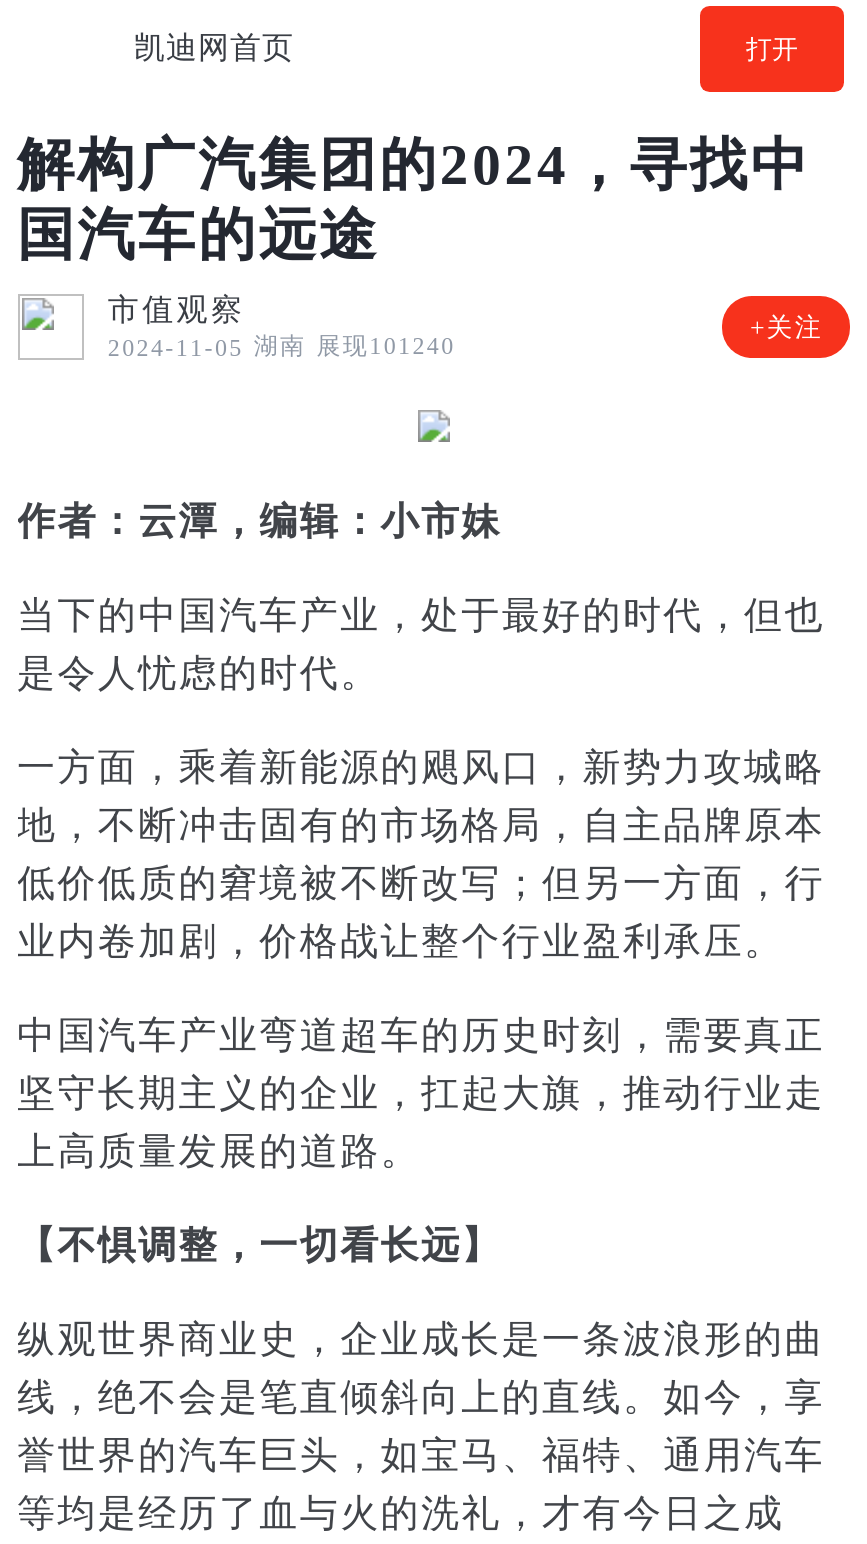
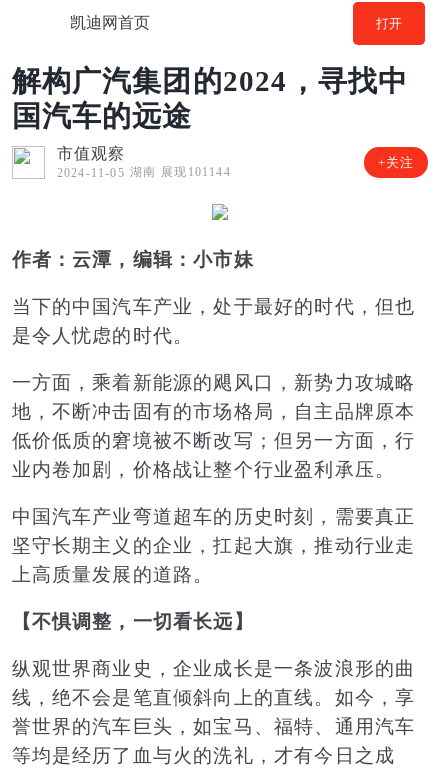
[108,332,456,361] 2024-11-05 湖南 展现101240 -> [57,165,231,180] 2024-11-05 湖南 展现101144

